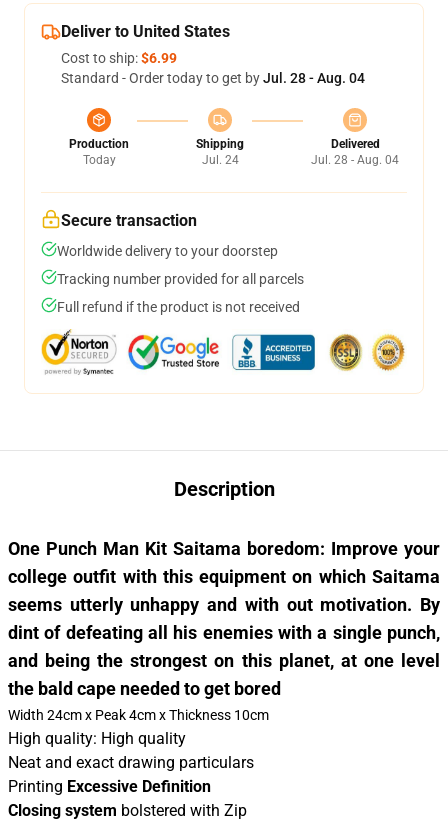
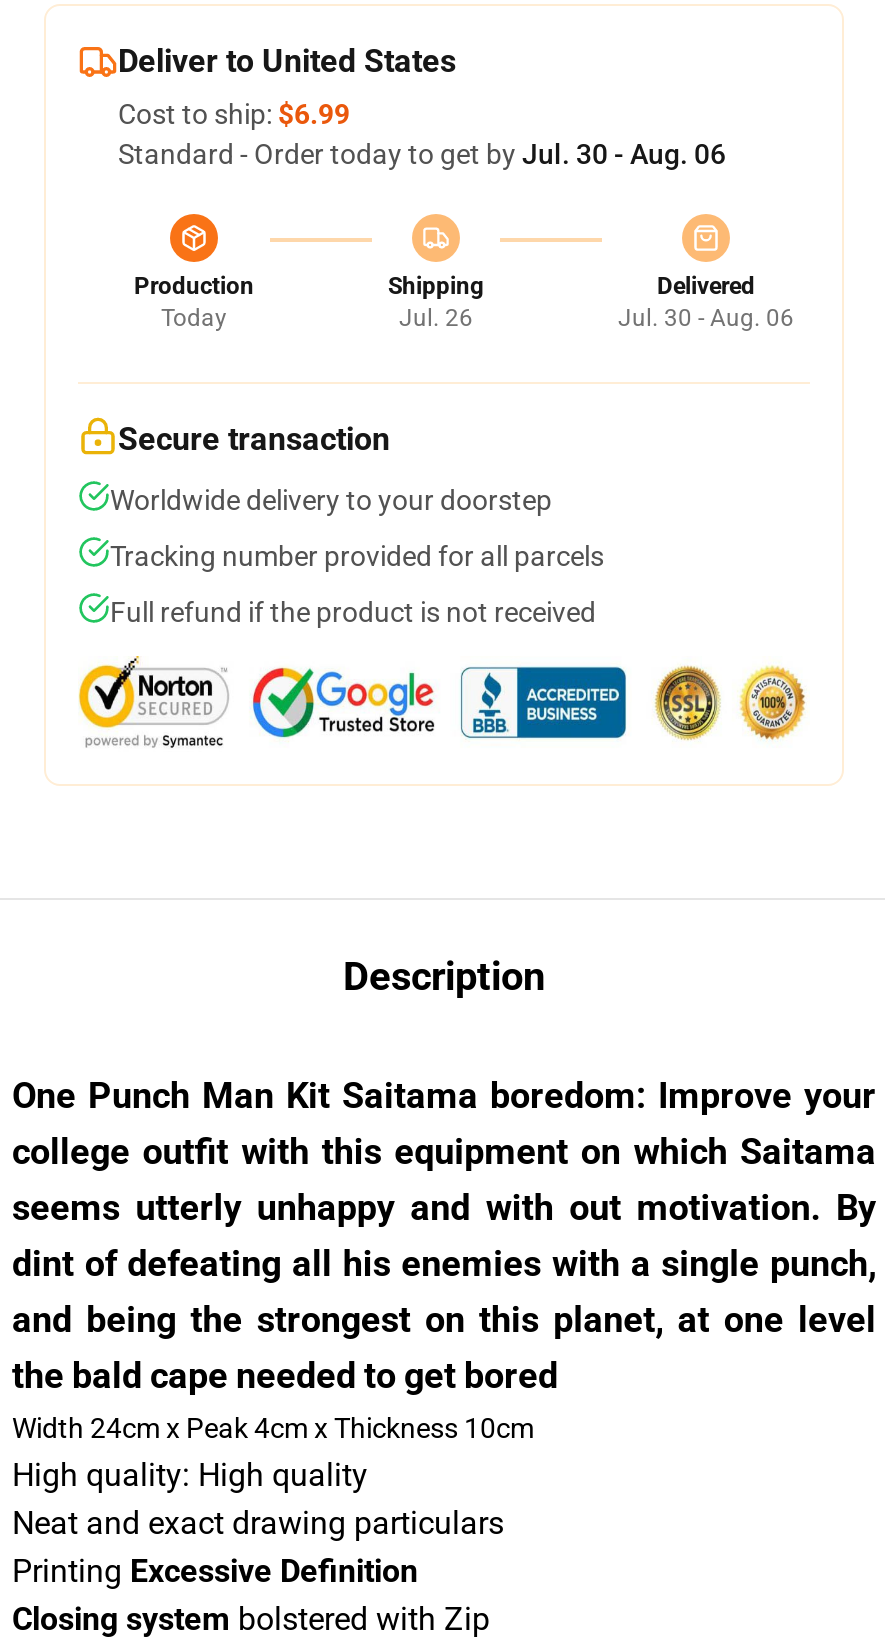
[61,70,365,86] Standard - Order today to get by Jul. 28 - Aug. 04 -> [118,138,726,170] Standard - Order today to get by Jul. 30 - Aug. 06
[201,153,238,167] Jul. 24 -> [399,304,473,332] Jul. 26
[311,153,399,167] Jul. 28 - Aug. 04 -> [618,304,794,332] Jul. 30 - Aug. 06

